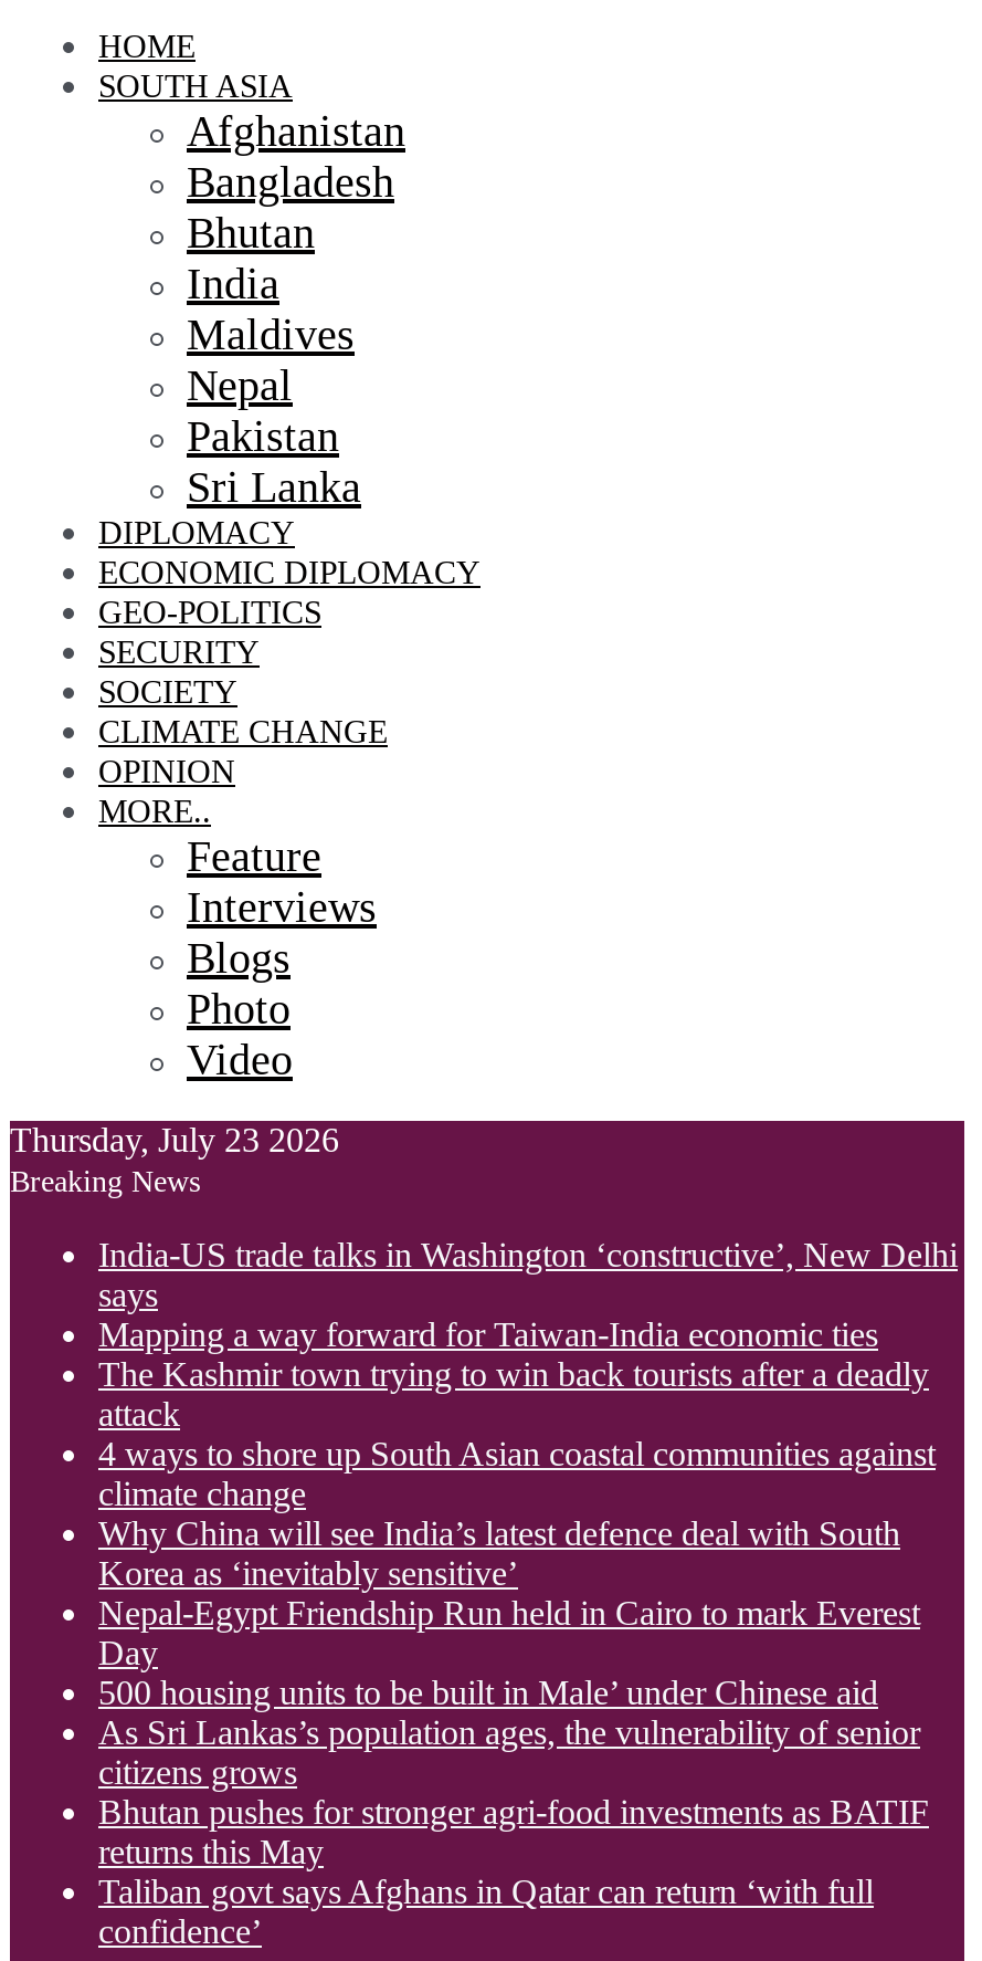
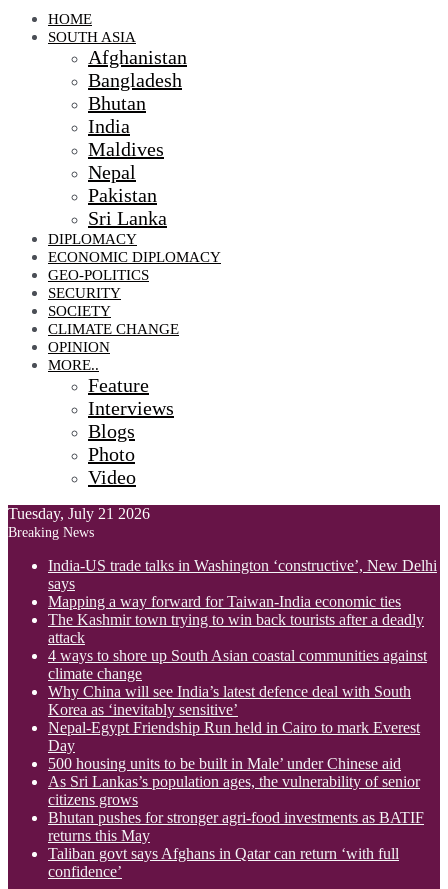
[10,1121,339,1158] Thursday, July 23 2026 -> [8,505,150,522] Tuesday, July 21 2026

